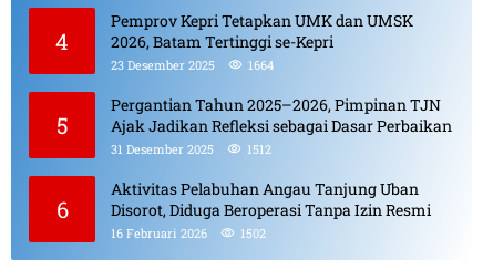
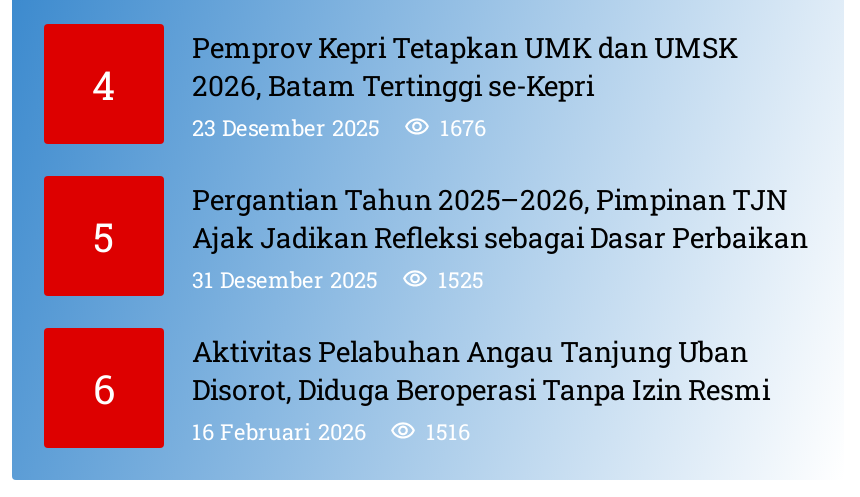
[248,57,274,73] 1664 -> [440,111,486,141] 1676
[111,141,271,157] 31 Desember 2025 1512 -> [192,263,484,293] 31 Desember 2025 1525
[111,225,266,241] 16 Februari 2026 1502 -> [192,415,470,445] 16 Februari 2026 1516

